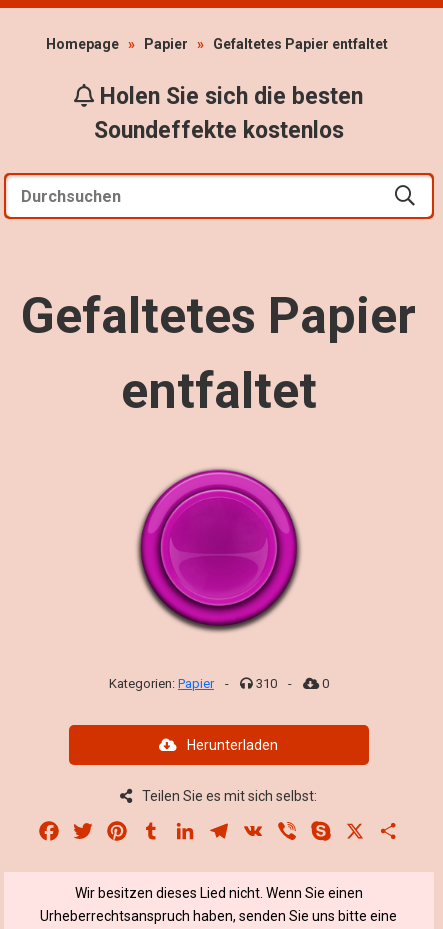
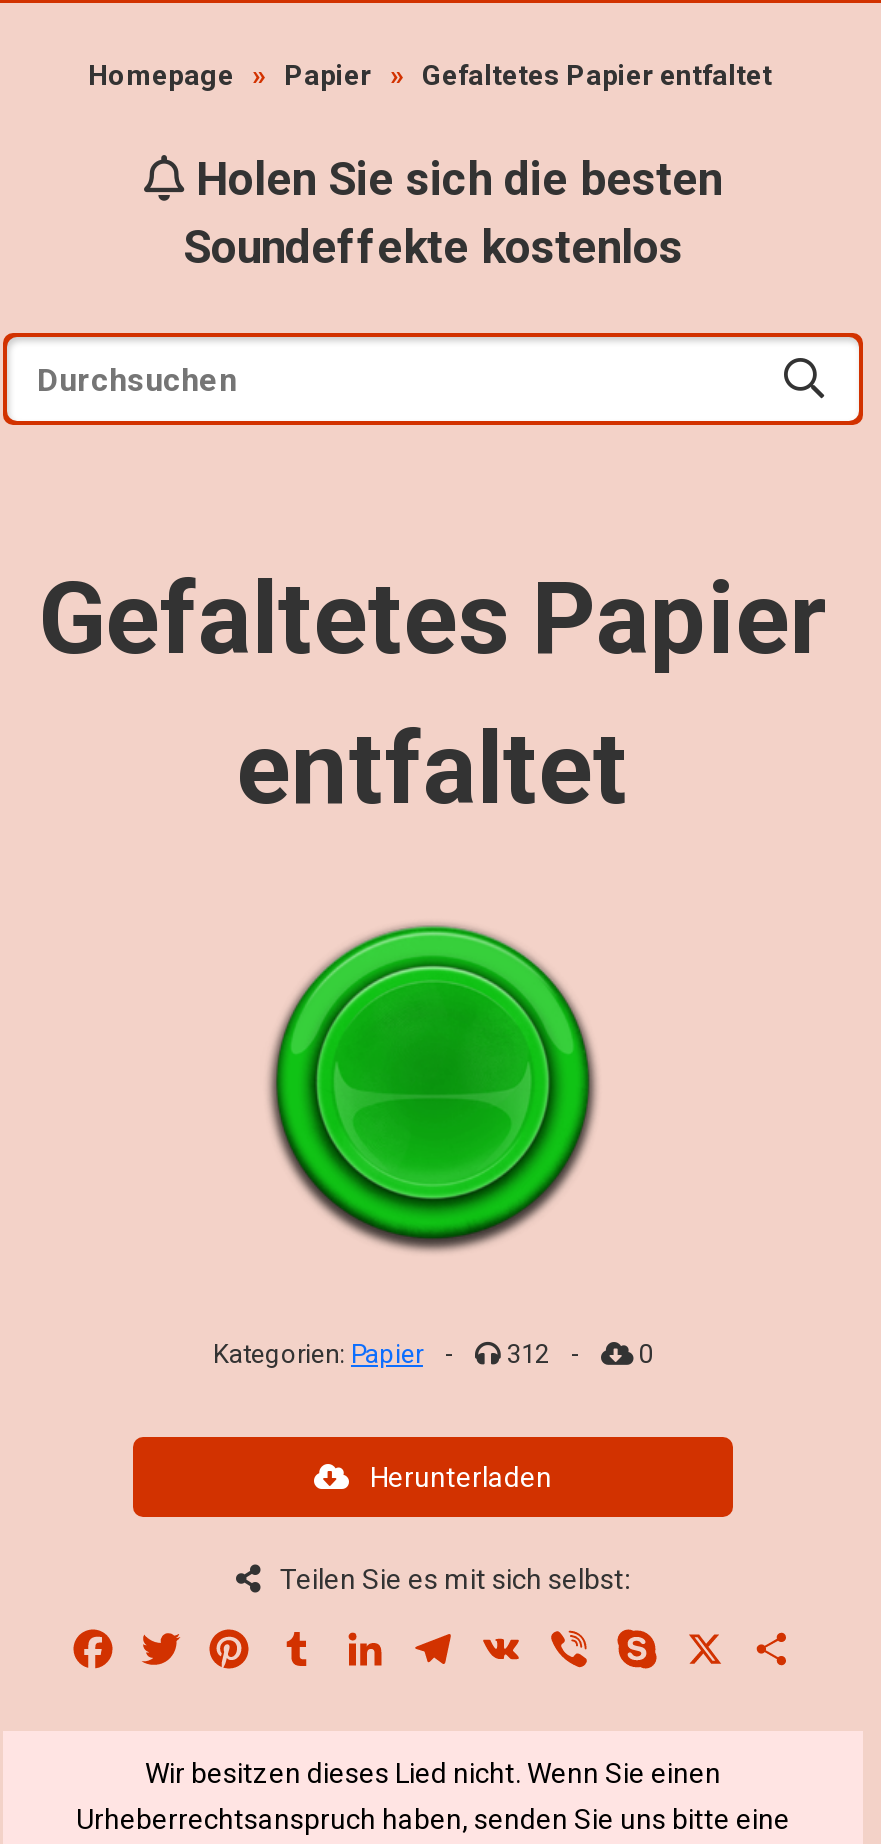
[140,469,297,626] [image] -> [275,925,589,1239] [image]
[253,676,277,691] 310 -> [501,1339,549,1369] 312

